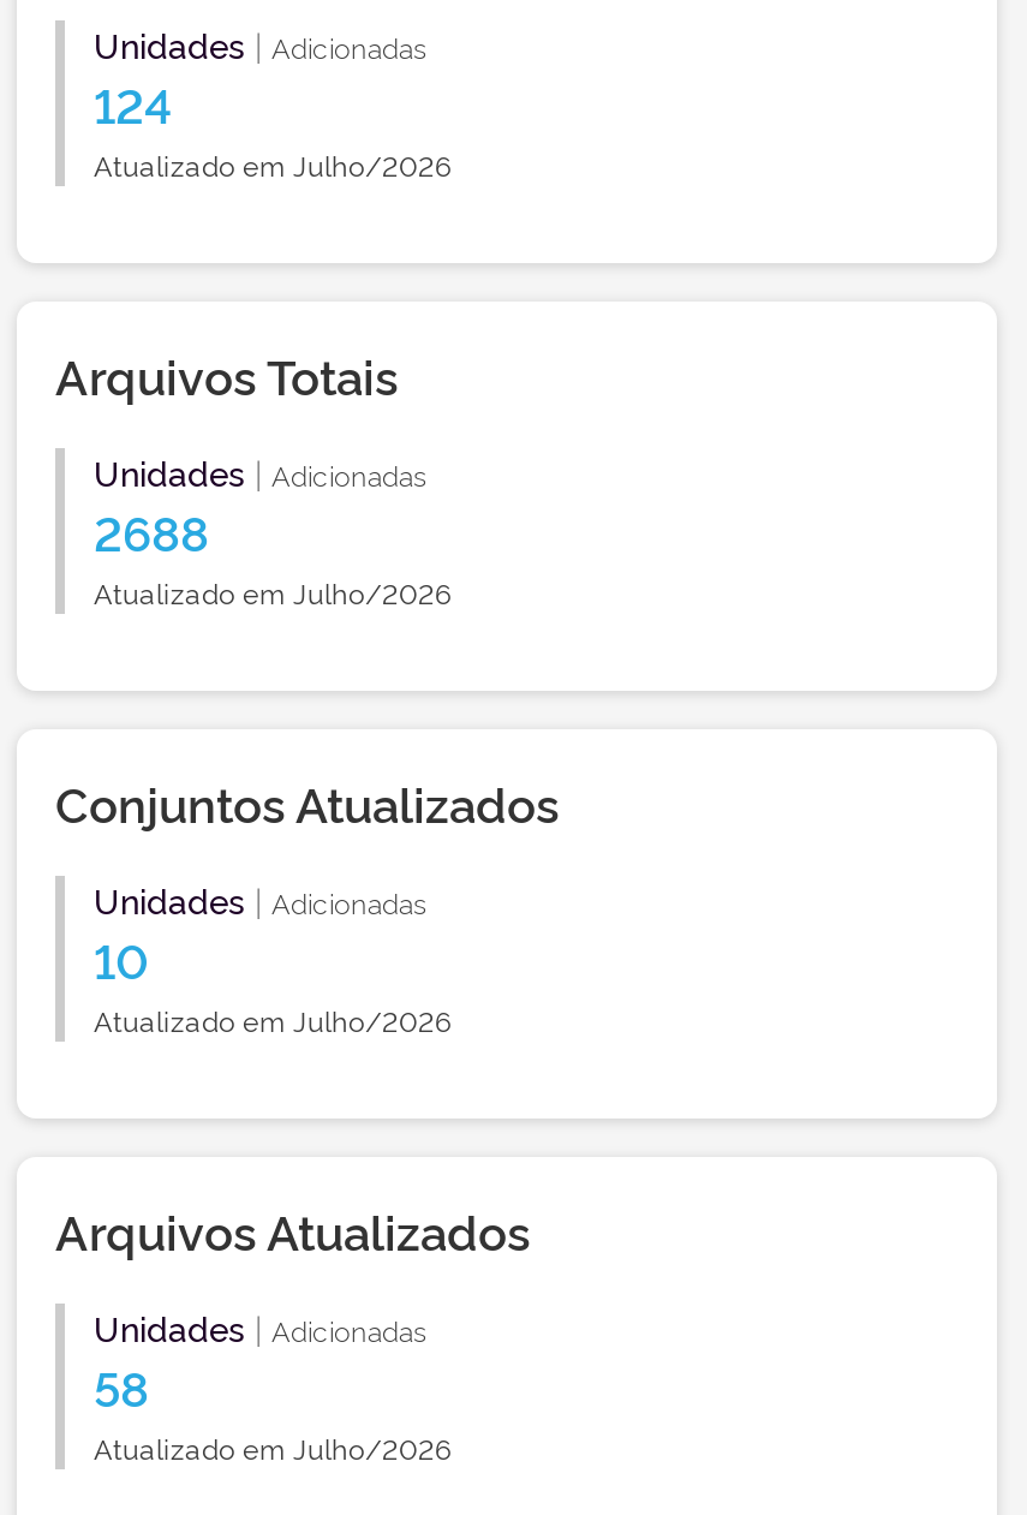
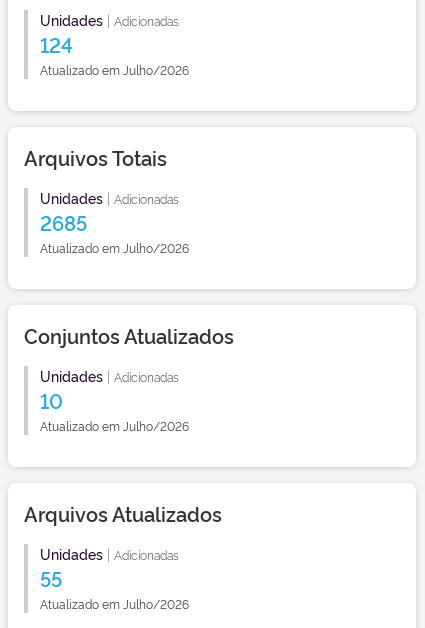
[94,495,209,562] 2688 -> [40,207,87,235] 2685
[94,1350,149,1418] 58 -> [40,563,62,591] 55

